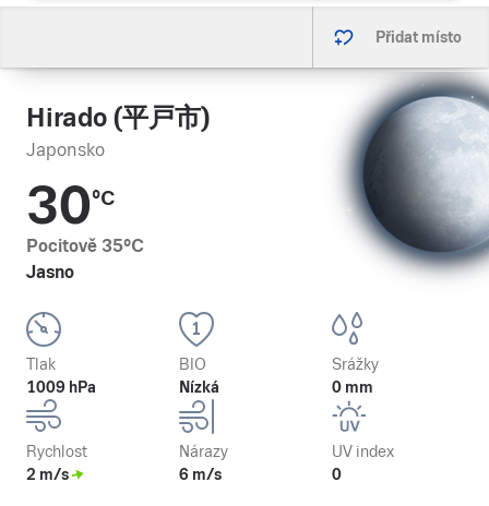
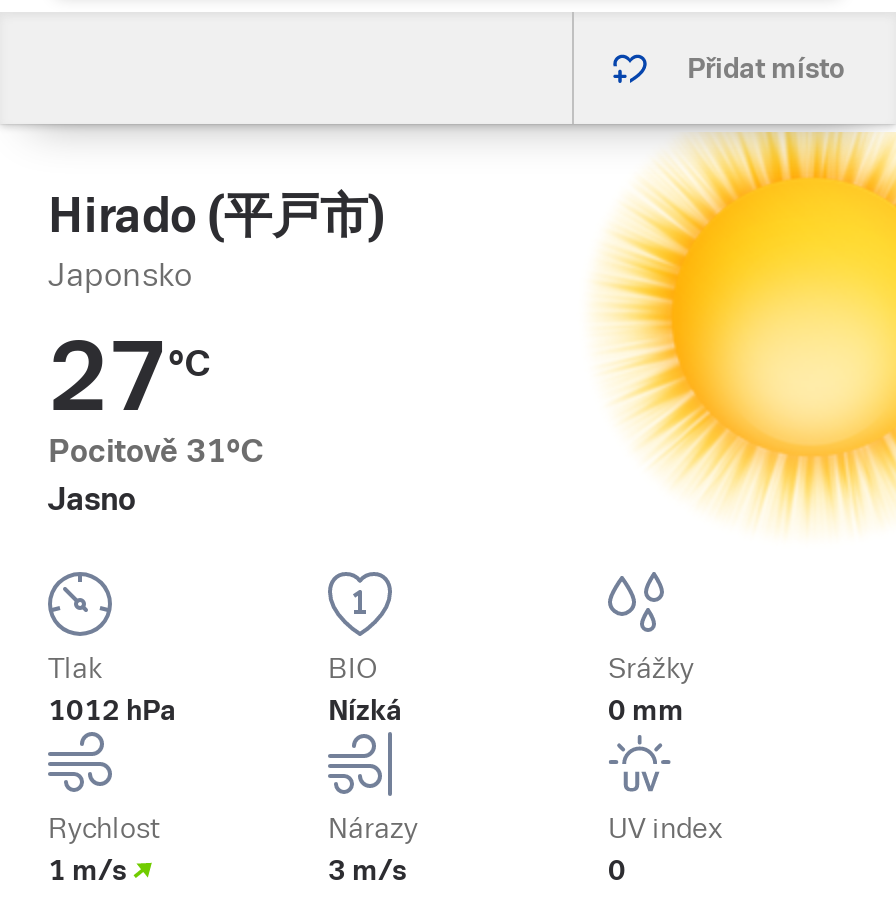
[325,73,486,287] [image] -> [594,132,890,530] [image]
[26,176,115,236] 30°C -> [48,322,210,432] 27°C
[26,236,144,256] Pocitově 35°C -> [48,432,264,470] Pocitově 31°C
[26,378,96,396] 1009 hPa -> [48,694,176,726] 1012 hPa
[26,466,69,483] 2 m/s -> [48,854,126,886] 1 m/s
[179,466,222,483] 6 m/s -> [328,854,406,886] 3 m/s

